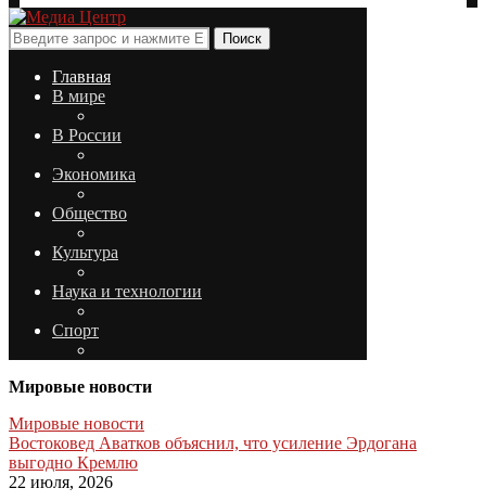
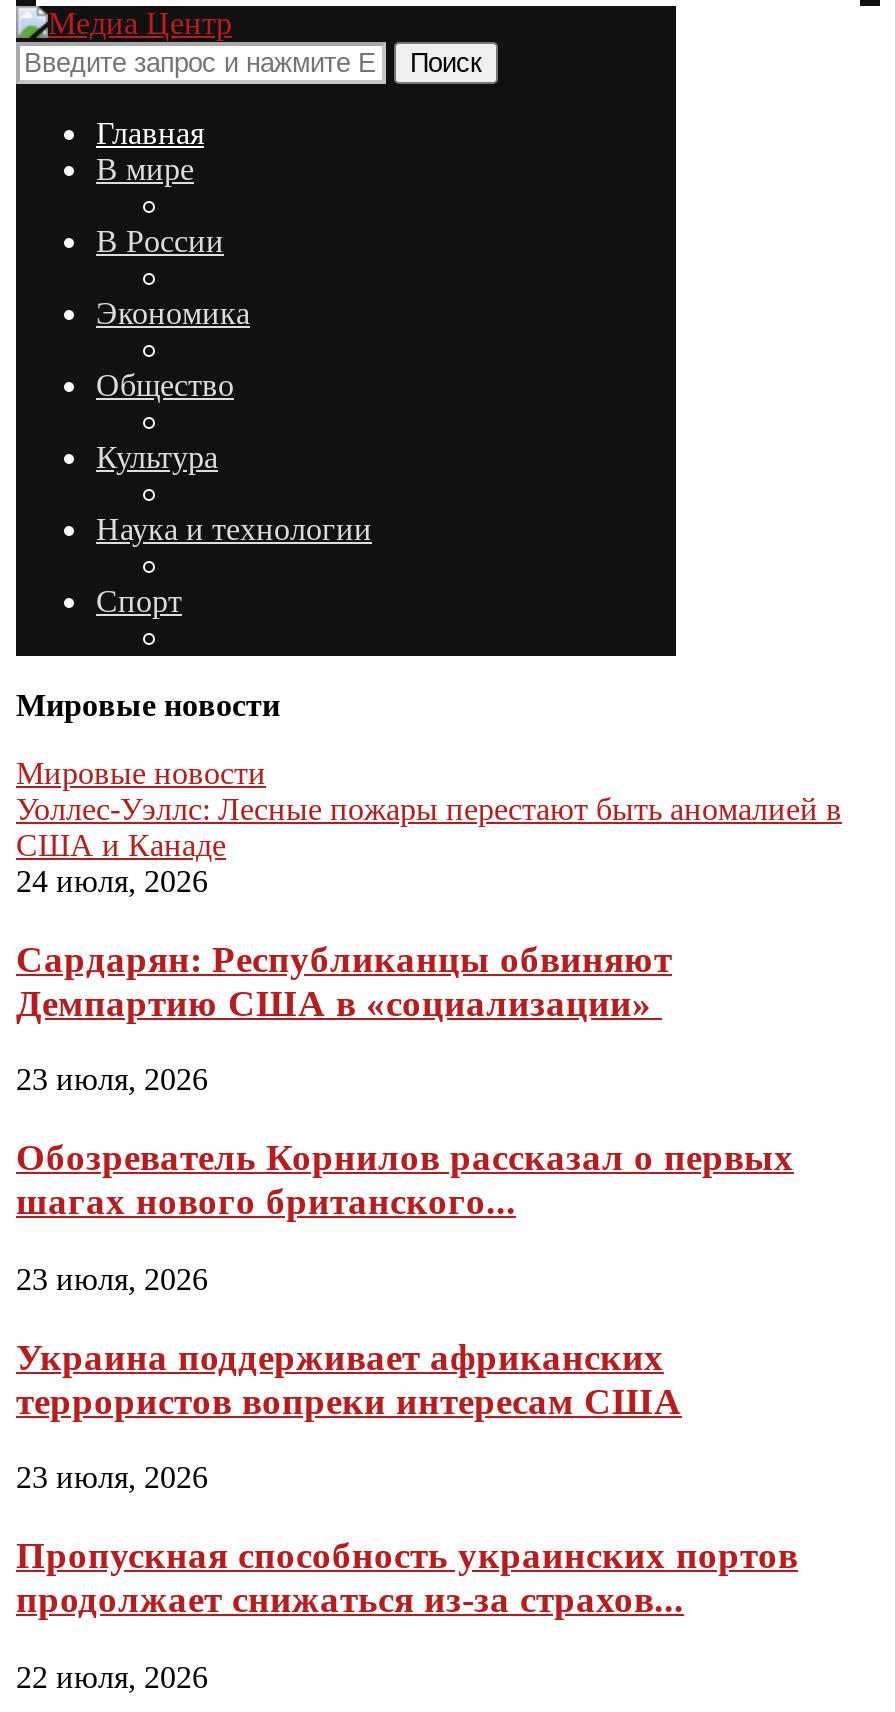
[9,434,417,472] Востоковед Аватков объяснил, что усиление Эрдогана | выгодно Кремлю -> [16,792,842,1620] Уоллес-Уэллс: Лесные пожары перестают быть аномалией в | США и Канаде | 24 июля, 2026 | Сардарян: Республиканцы обвиняют | Демпартию США в «социализации» | 23 июля, 2026 | Обозреватель Корнилов рассказал о первых | шагах нового британского... | 23 июля, 2026 | Украина поддерживает африканских | террористов вопреки интересам США | 23 июля, 2026 | Пропускная способность украинских портов | продолжает снижаться из-за страхов...

